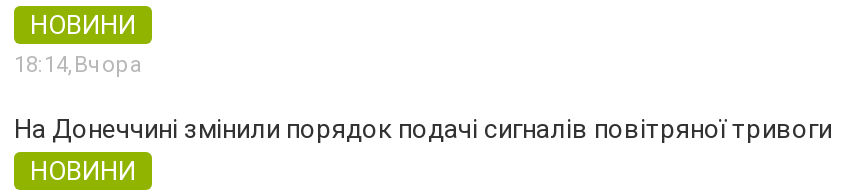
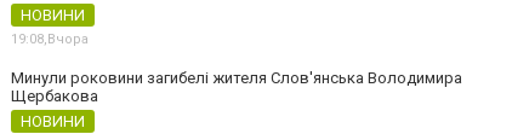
[14,51,142,77] 18:14, Вчора -> [11,31,89,47] 19:08, Вчора
[14,113,832,143] На Донеччині змінили порядок подачі сигналів повітряної тривоги -> [11,68,462,105] Минули роковини загибелі жителя Слов'янська Володимира | Щербакова

